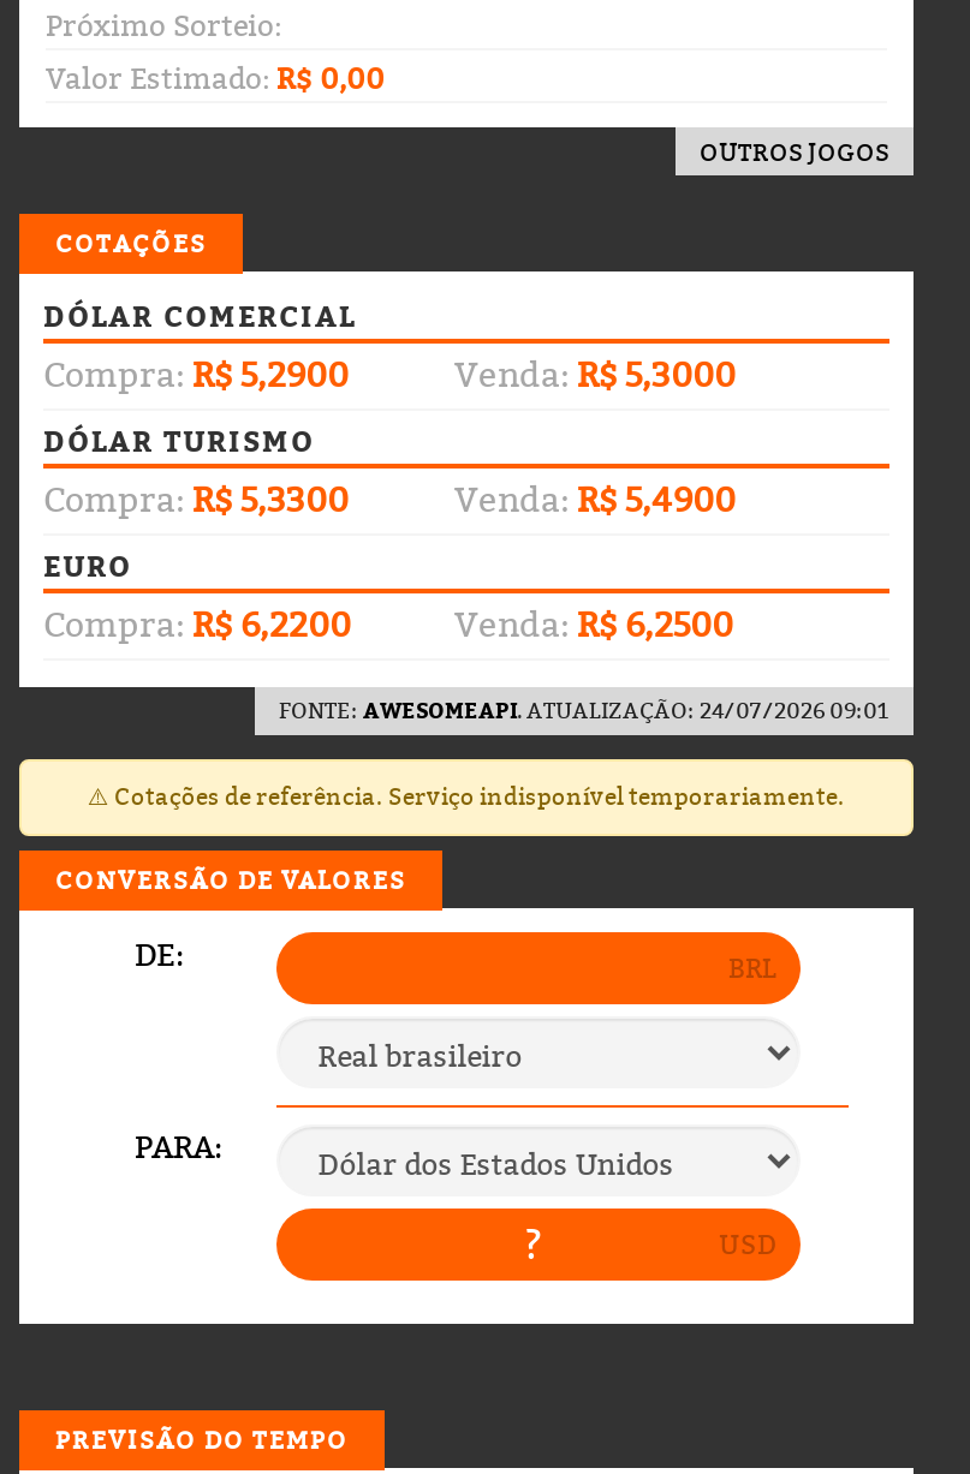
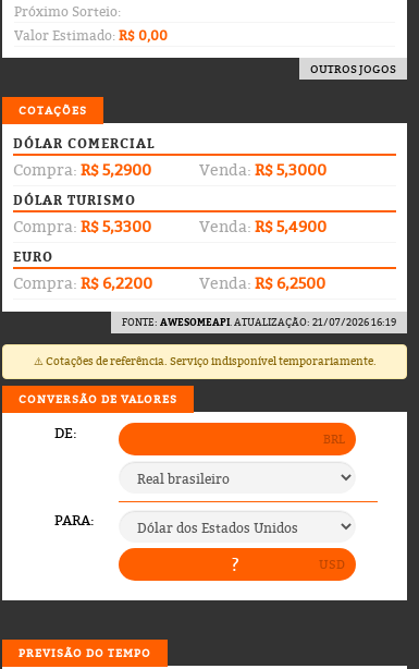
[279,695,889,727] FONTE: AWESOMEAPI. ATUALIZAÇÃO: 24/07/2026 09:01 -> [122,315,396,329] FONTE: AWESOMEAPI. ATUALIZAÇÃO: 21/07/2026 16:19

